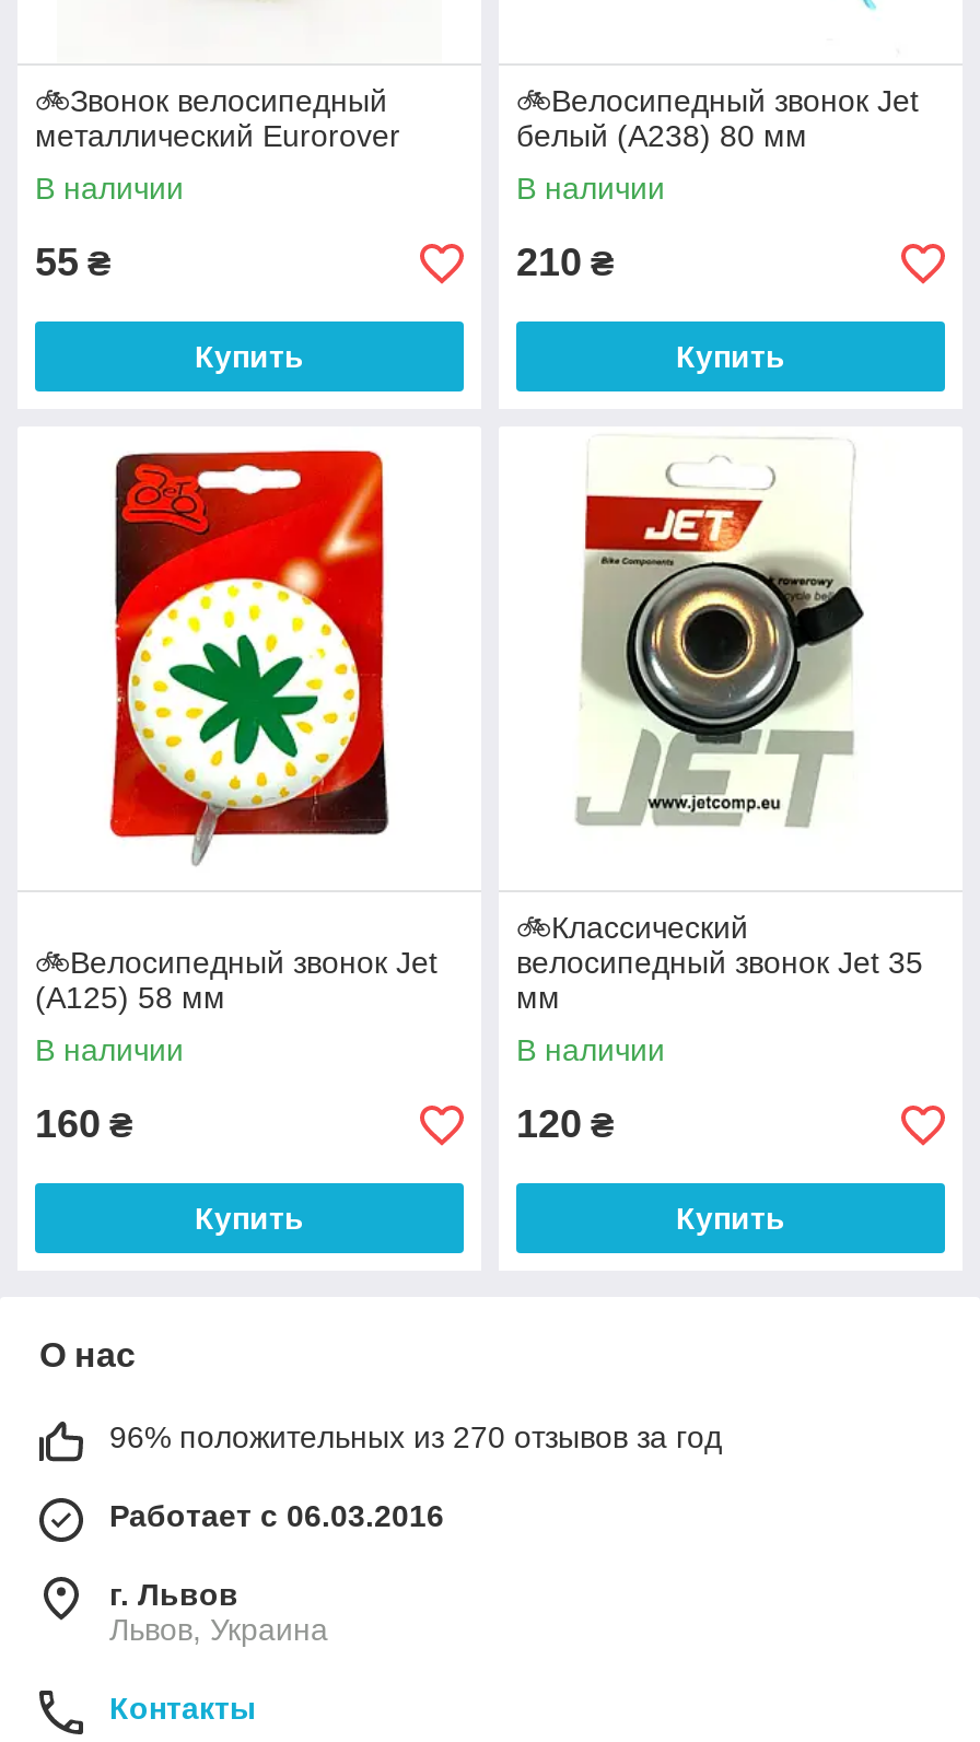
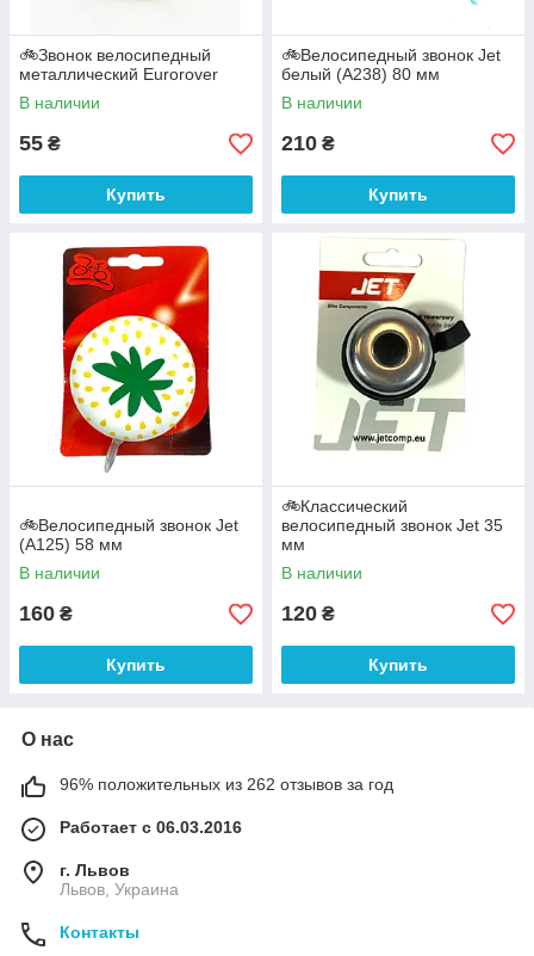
[109,1419,722,1454] 96% положительных из 270 отзывов за год -> [60,775,393,794] 96% положительных из 262 отзывов за год

